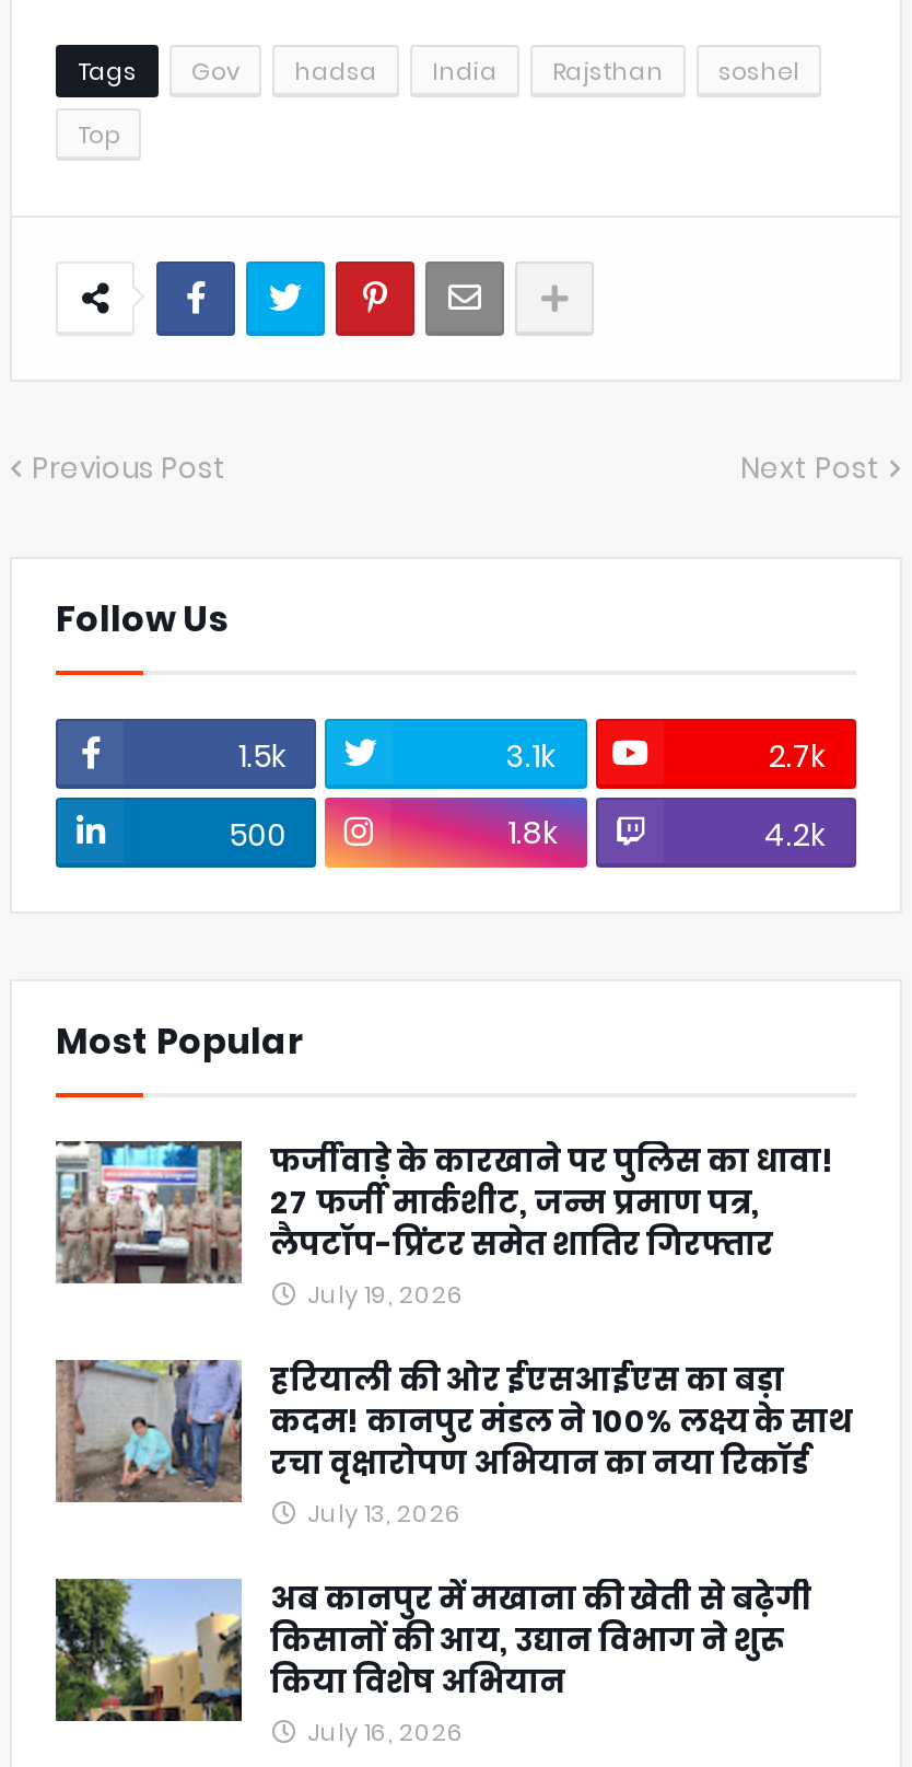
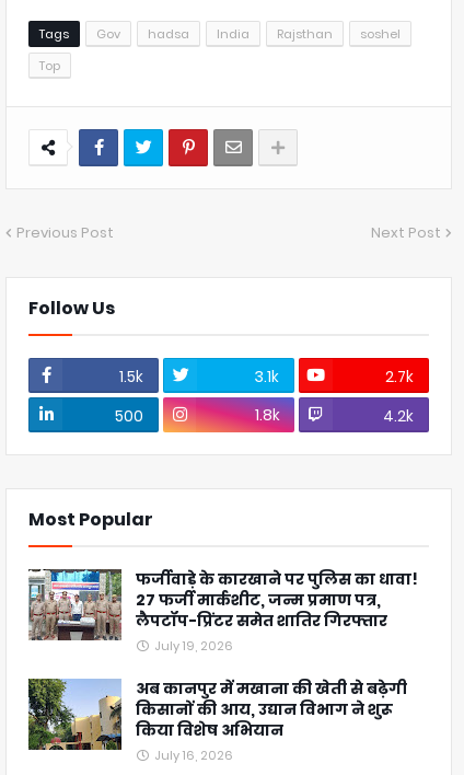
[56,1358,852,1531] [image] | हरियाली की ओर ईएसआईएस का बड़ा | कदम! कानपुर मंडल ने 100% लक्ष्य के साथ | रचा वृक्षारोपण अभियान का नया रिकॉर्ड | July 13, 2026 -> none

